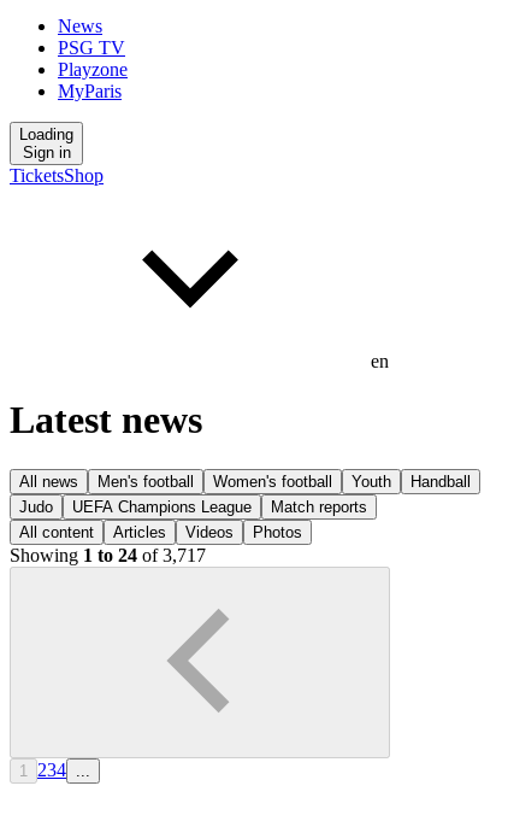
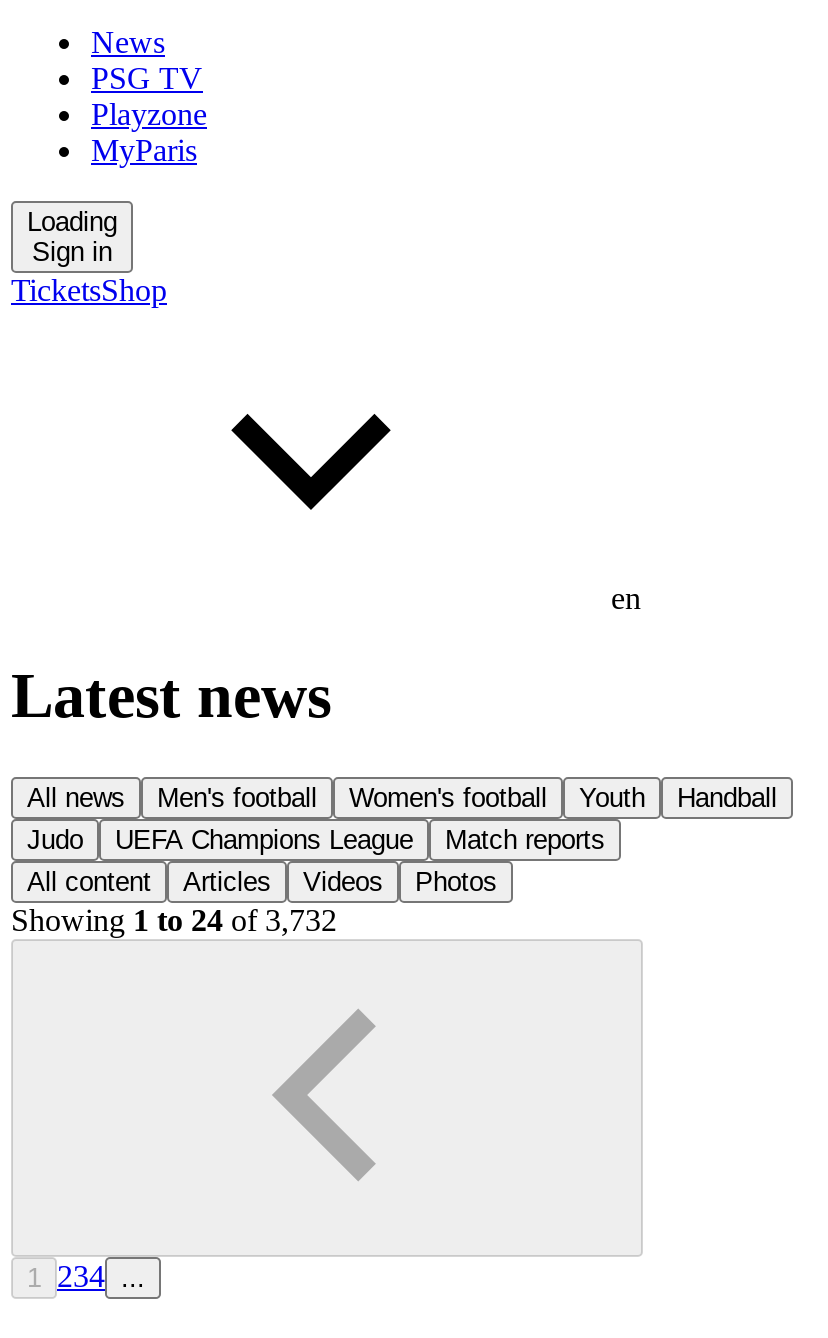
[10,545,206,565] Showing1 to 24of 3,717 -> [11,903,337,937] Showing1 to 24of 3,732

